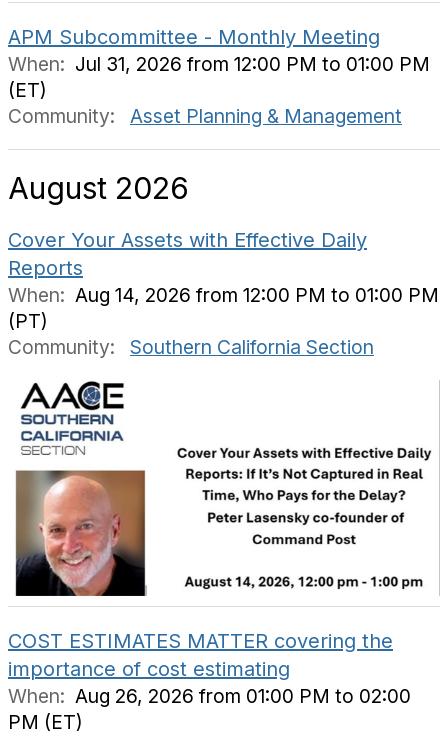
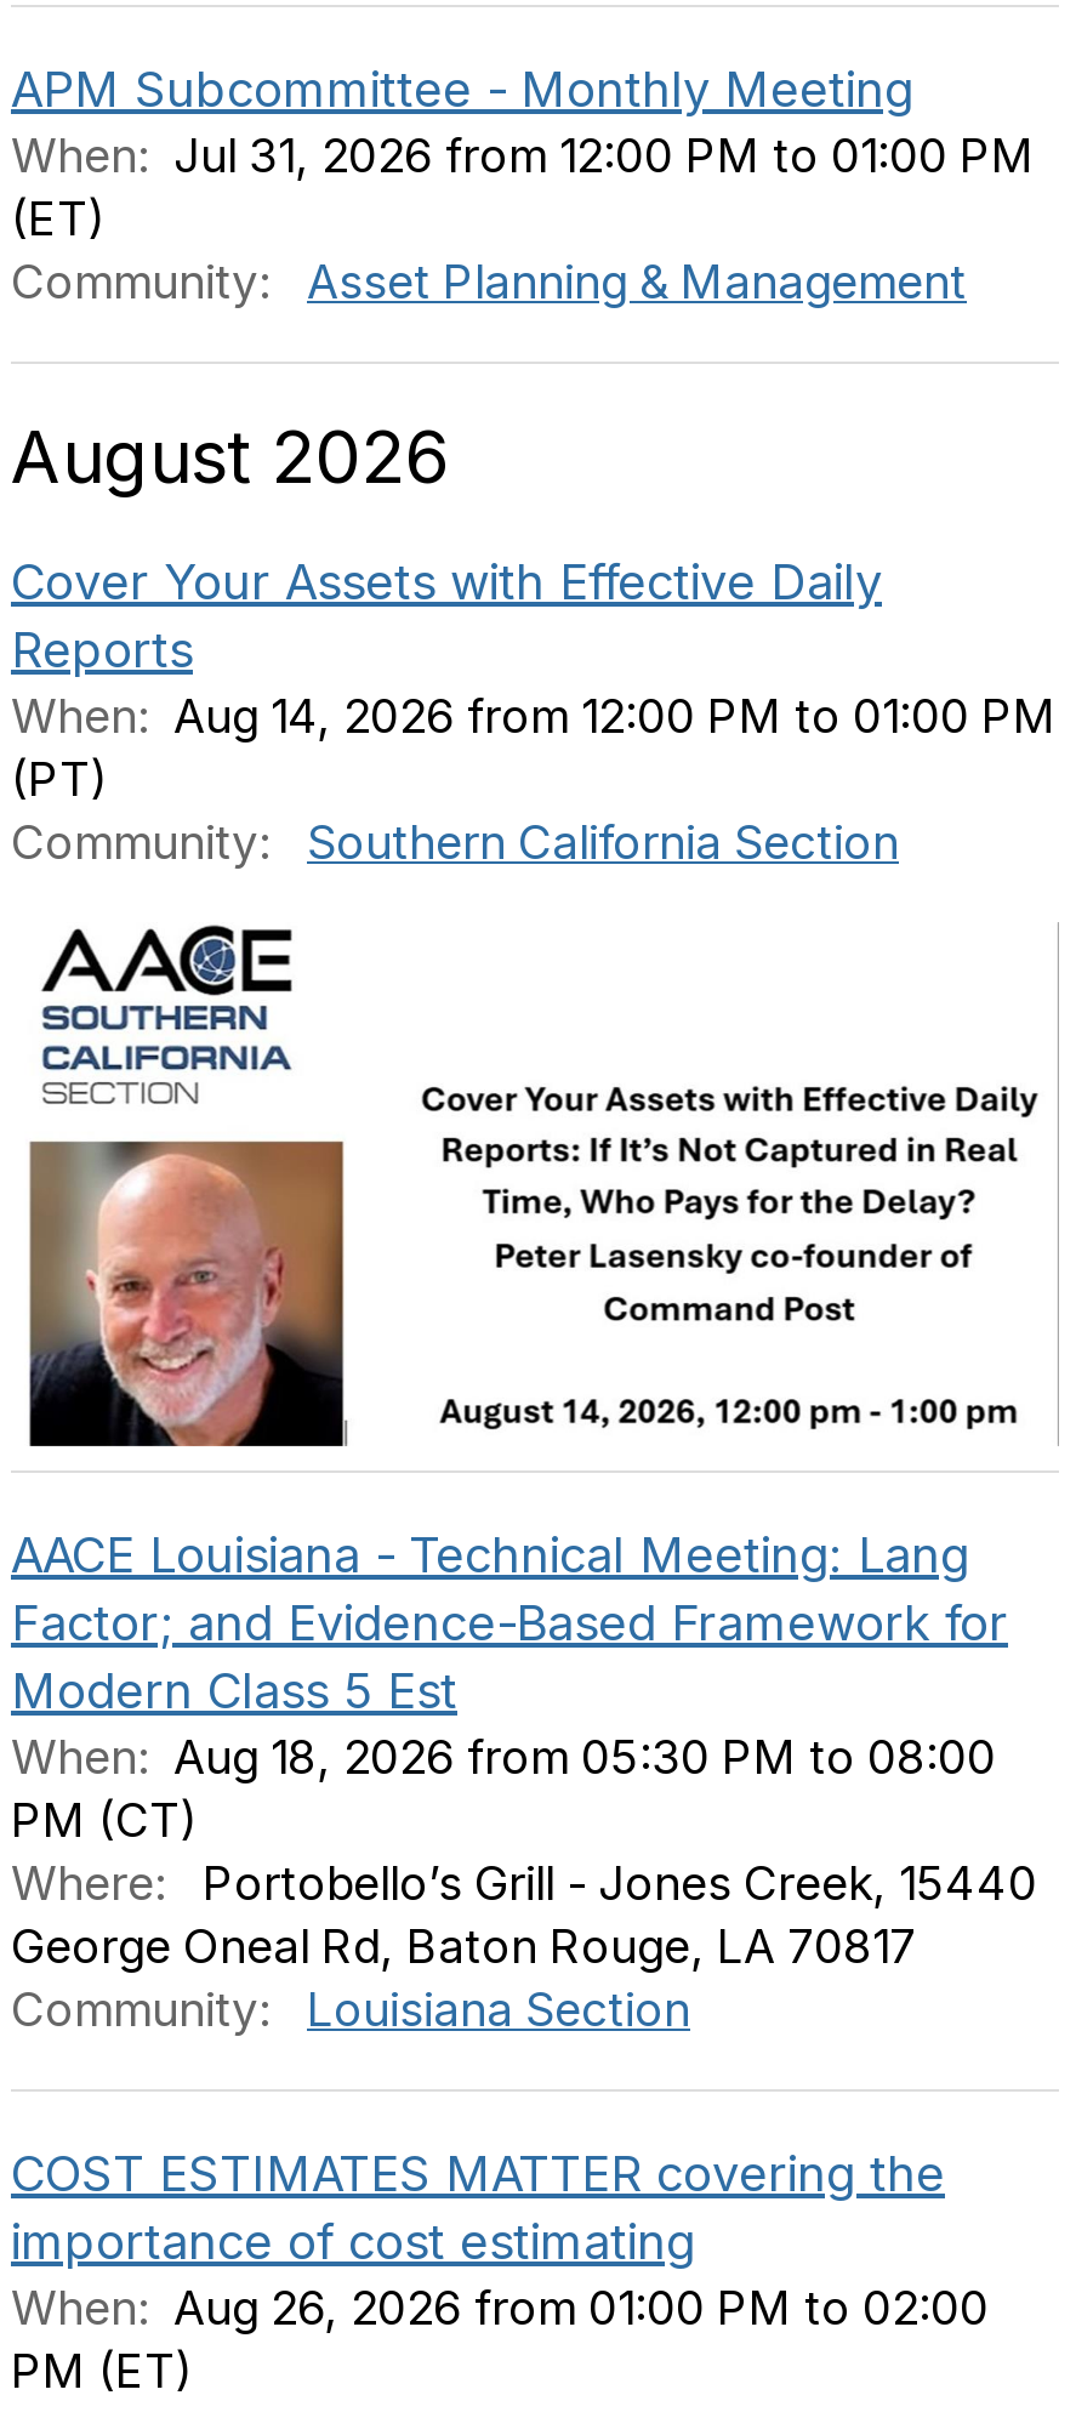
none -> [11,1526,1037,2038] AACE Louisiana - Technical Meeting: Lang | Factor; and Evidence-Based Framework for | Modern Class 5 Est | When: Aug 18, 2026 from 05:30 PM to 08:00 | PM (CT) | Where: Portobello’s Grill - Jones Creek, 15440 | George Oneal Rd, Baton Rouge, LA 70817 | Community: Louisiana Section

